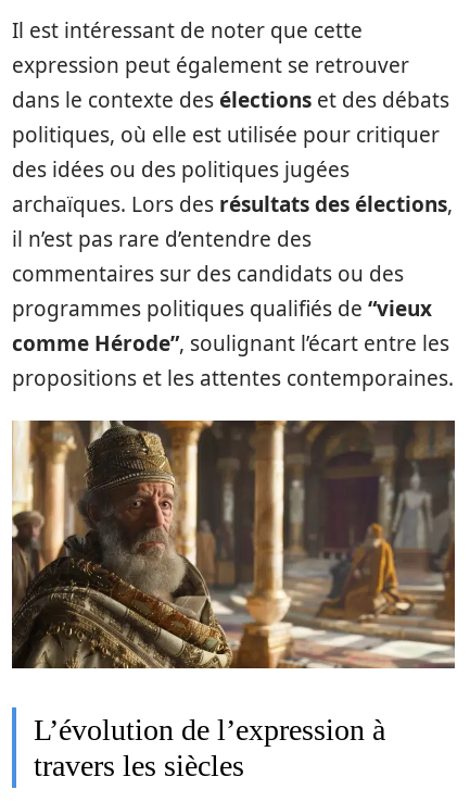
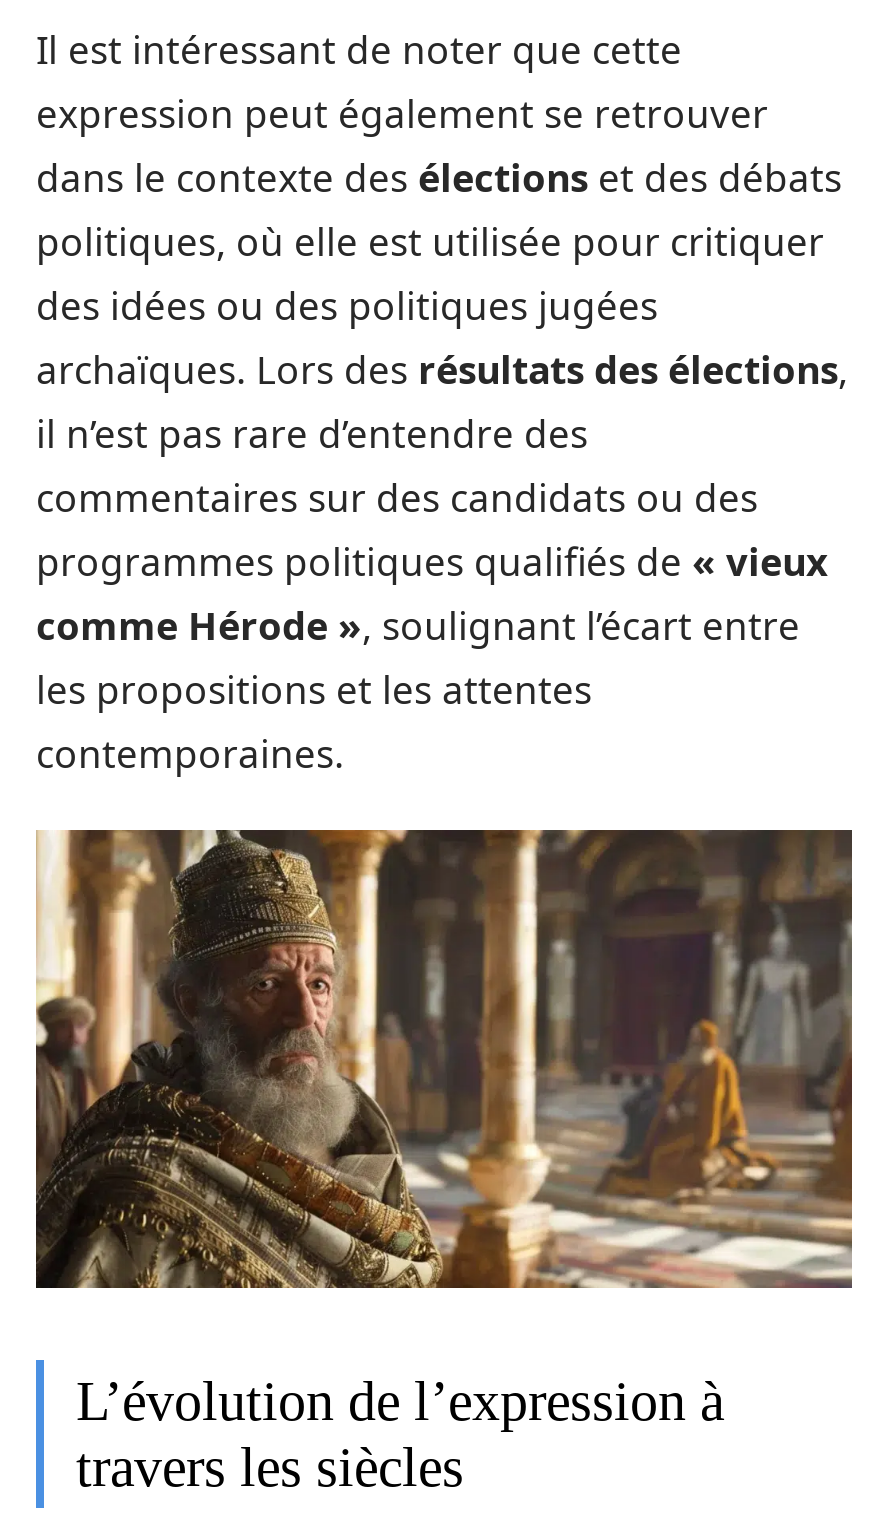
[12,295,454,392] programmes politiques qualifiés de “vieux | comme Hérode”, soulignant l’écart entre les | propositions et les attentes contemporaines. -> [36,535,828,779] programmes politiques qualifiés de « vieux | comme Hérode », soulignant l’écart entre | les propositions et les attentes | contemporaines.

